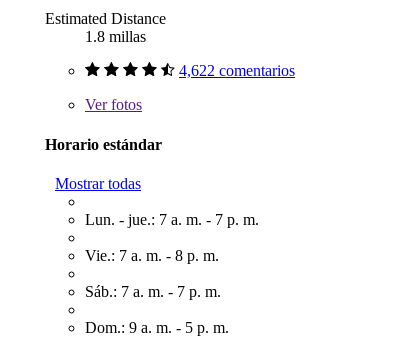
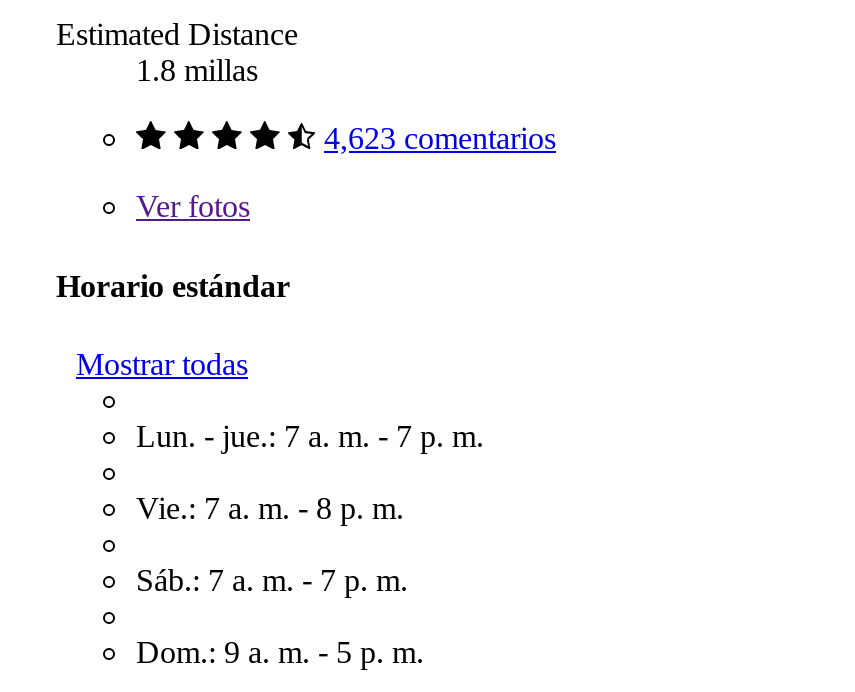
[179,62,295,79] 4,622 comentarios -> [324,122,556,156] 4,623 comentarios

